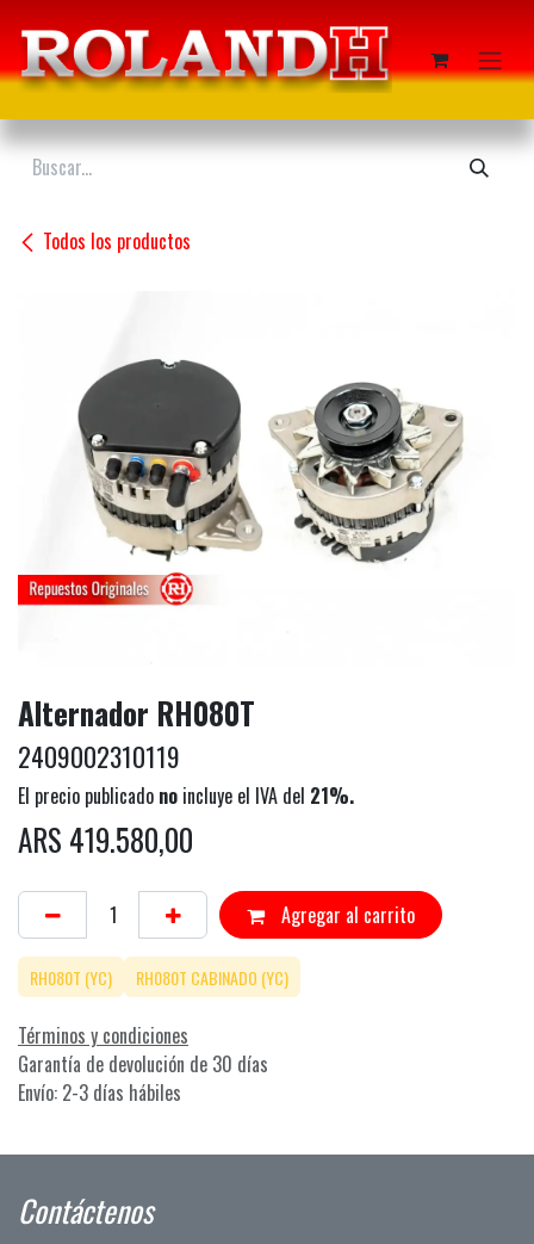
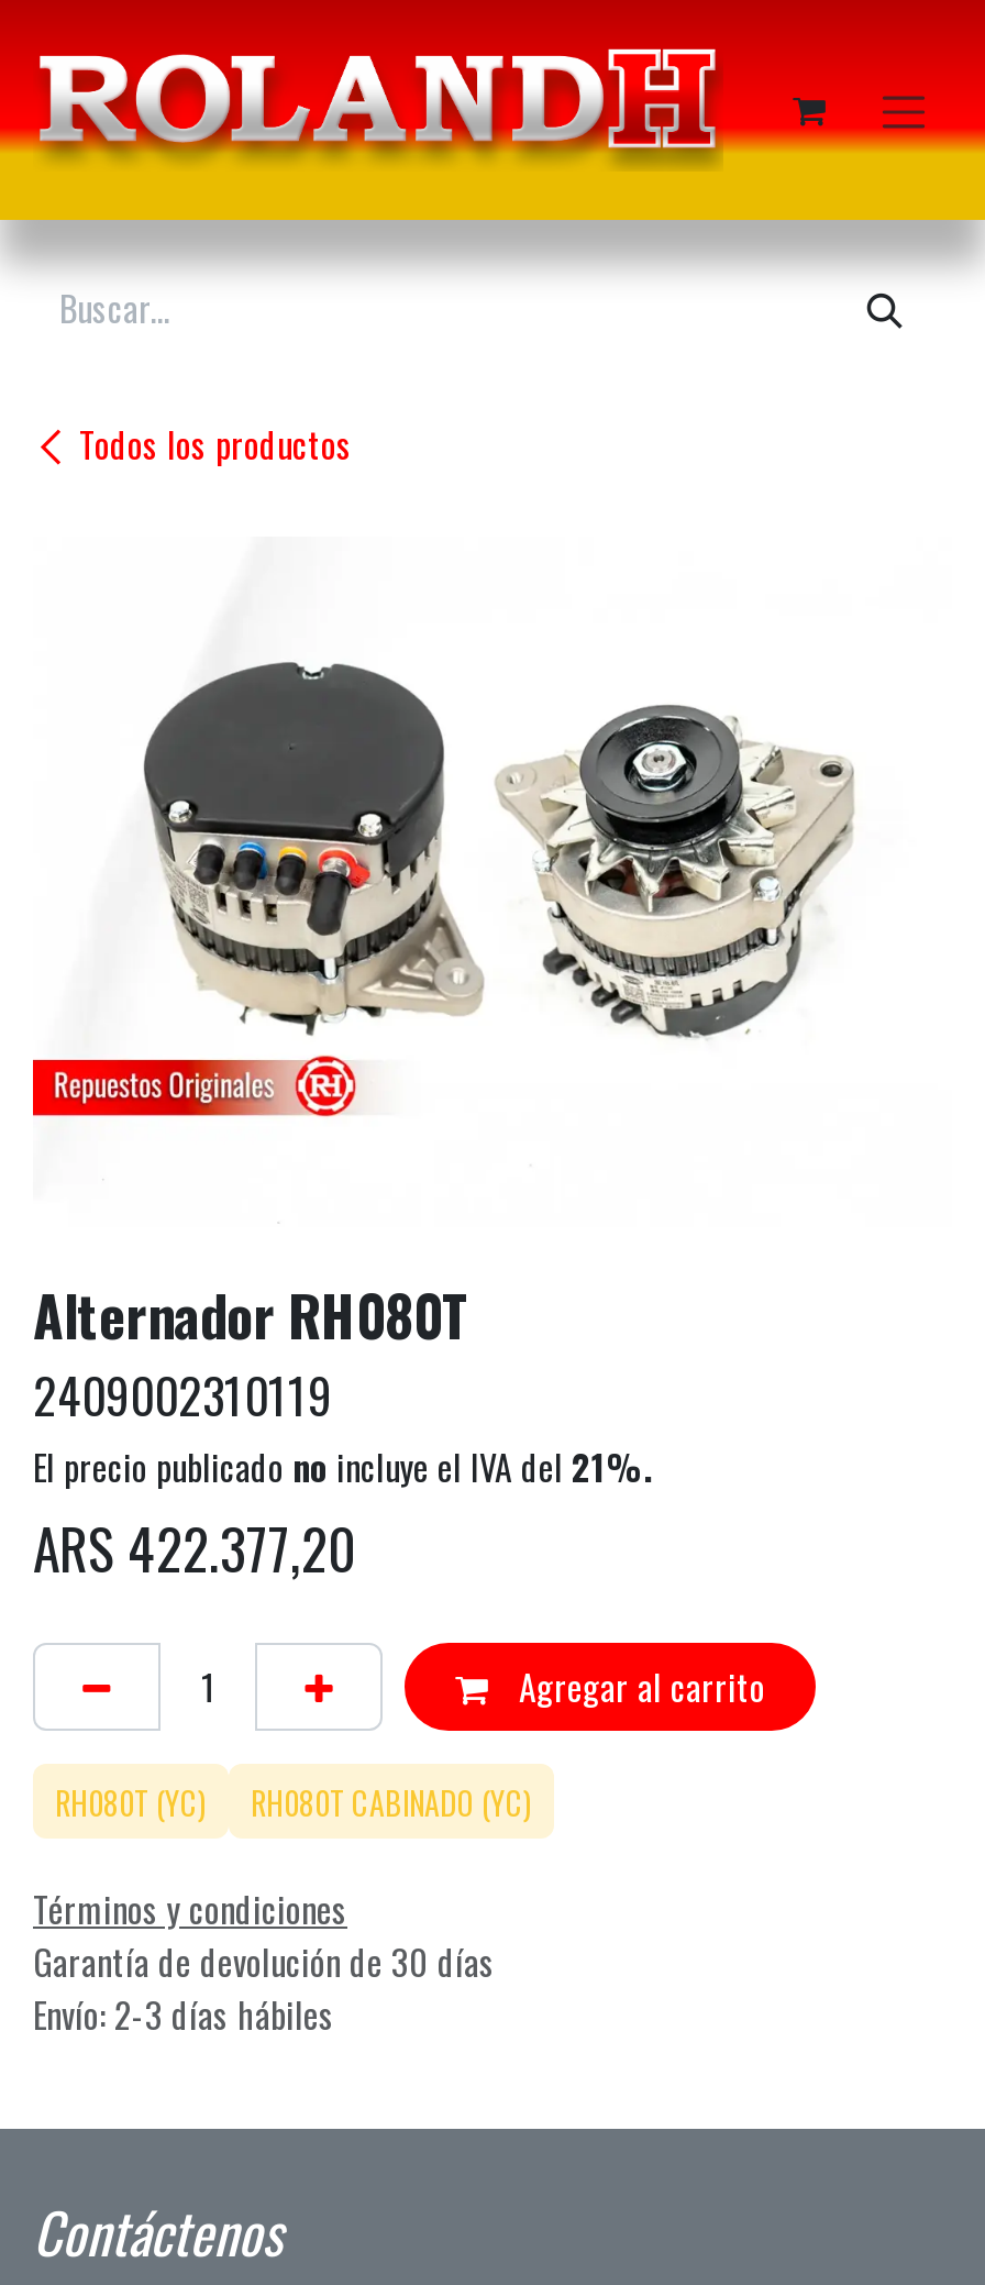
[18,817,193,861] ARS 419.580,00 -> [33,1506,354,1588] ARS 422.377,20

